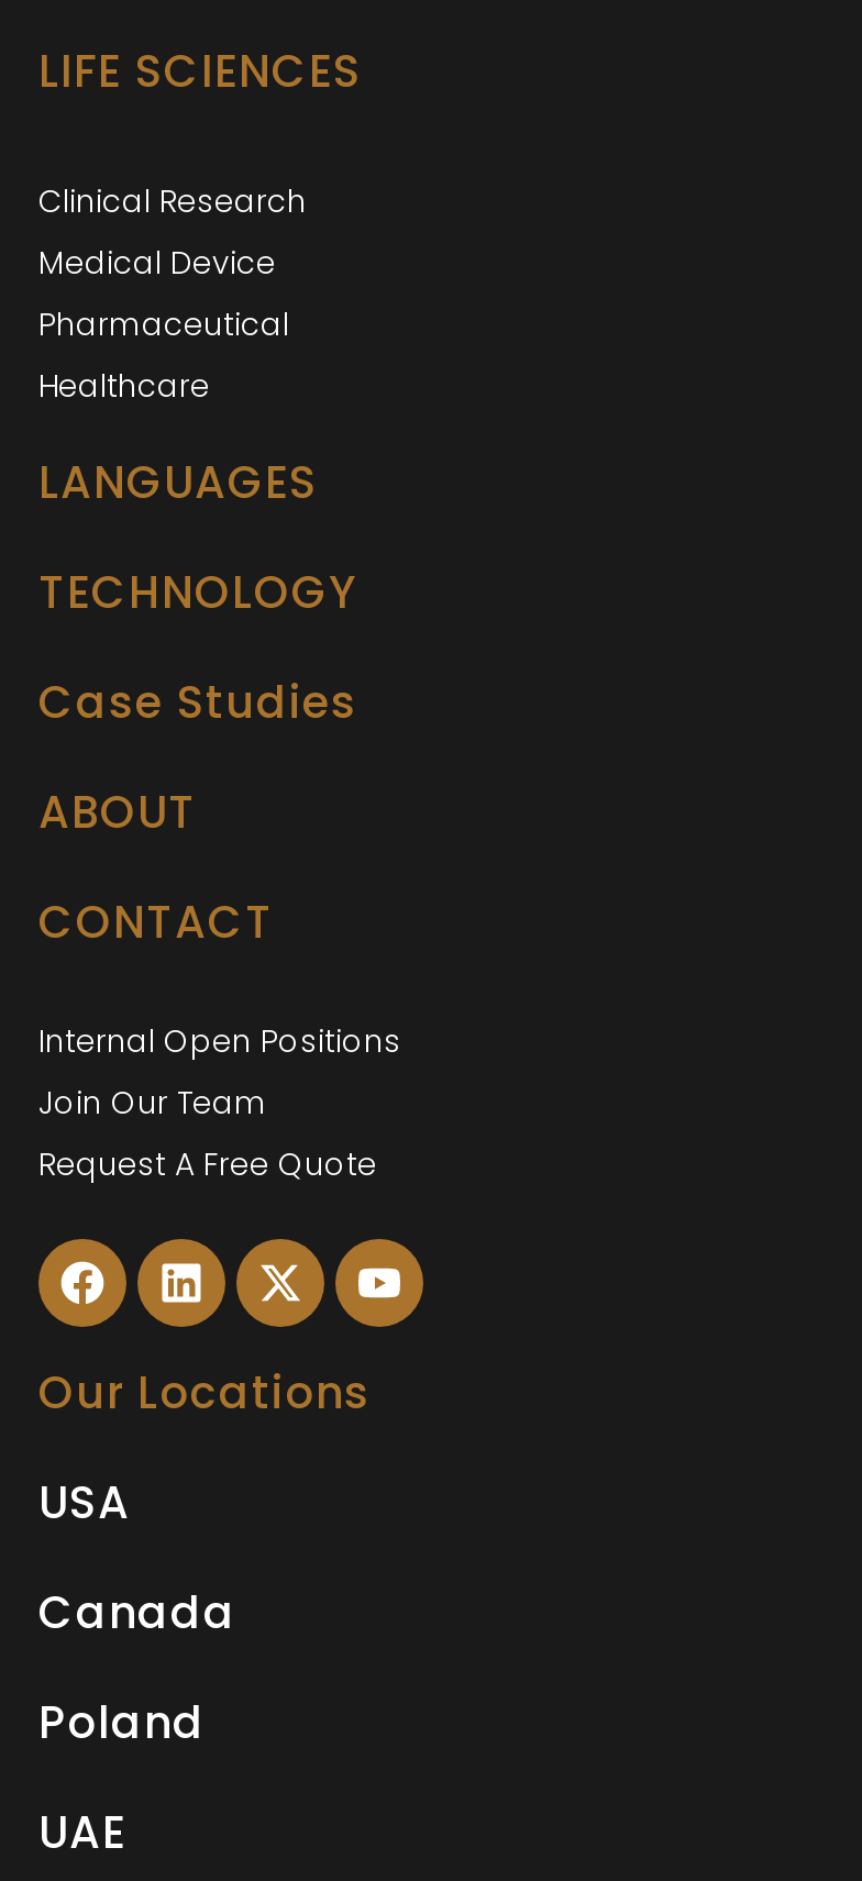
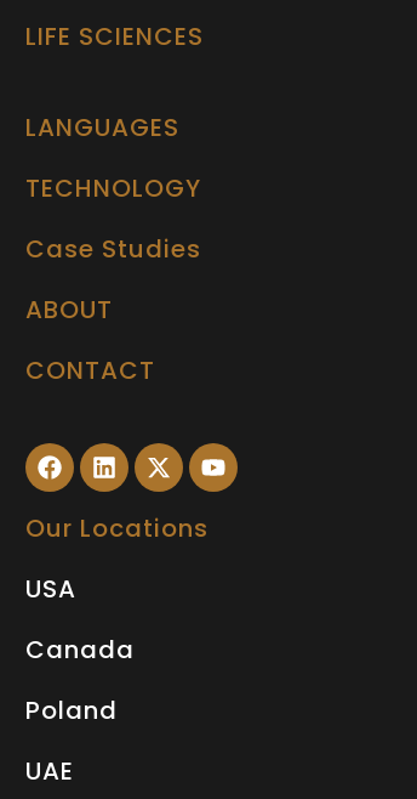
[38,178,307,407] Clinical Research | Medical Device | Pharmaceutical | Healthcare -> none
[38,1018,401,1185] Internal Open Positions | Join Our Team | Request A Free Quote -> none

